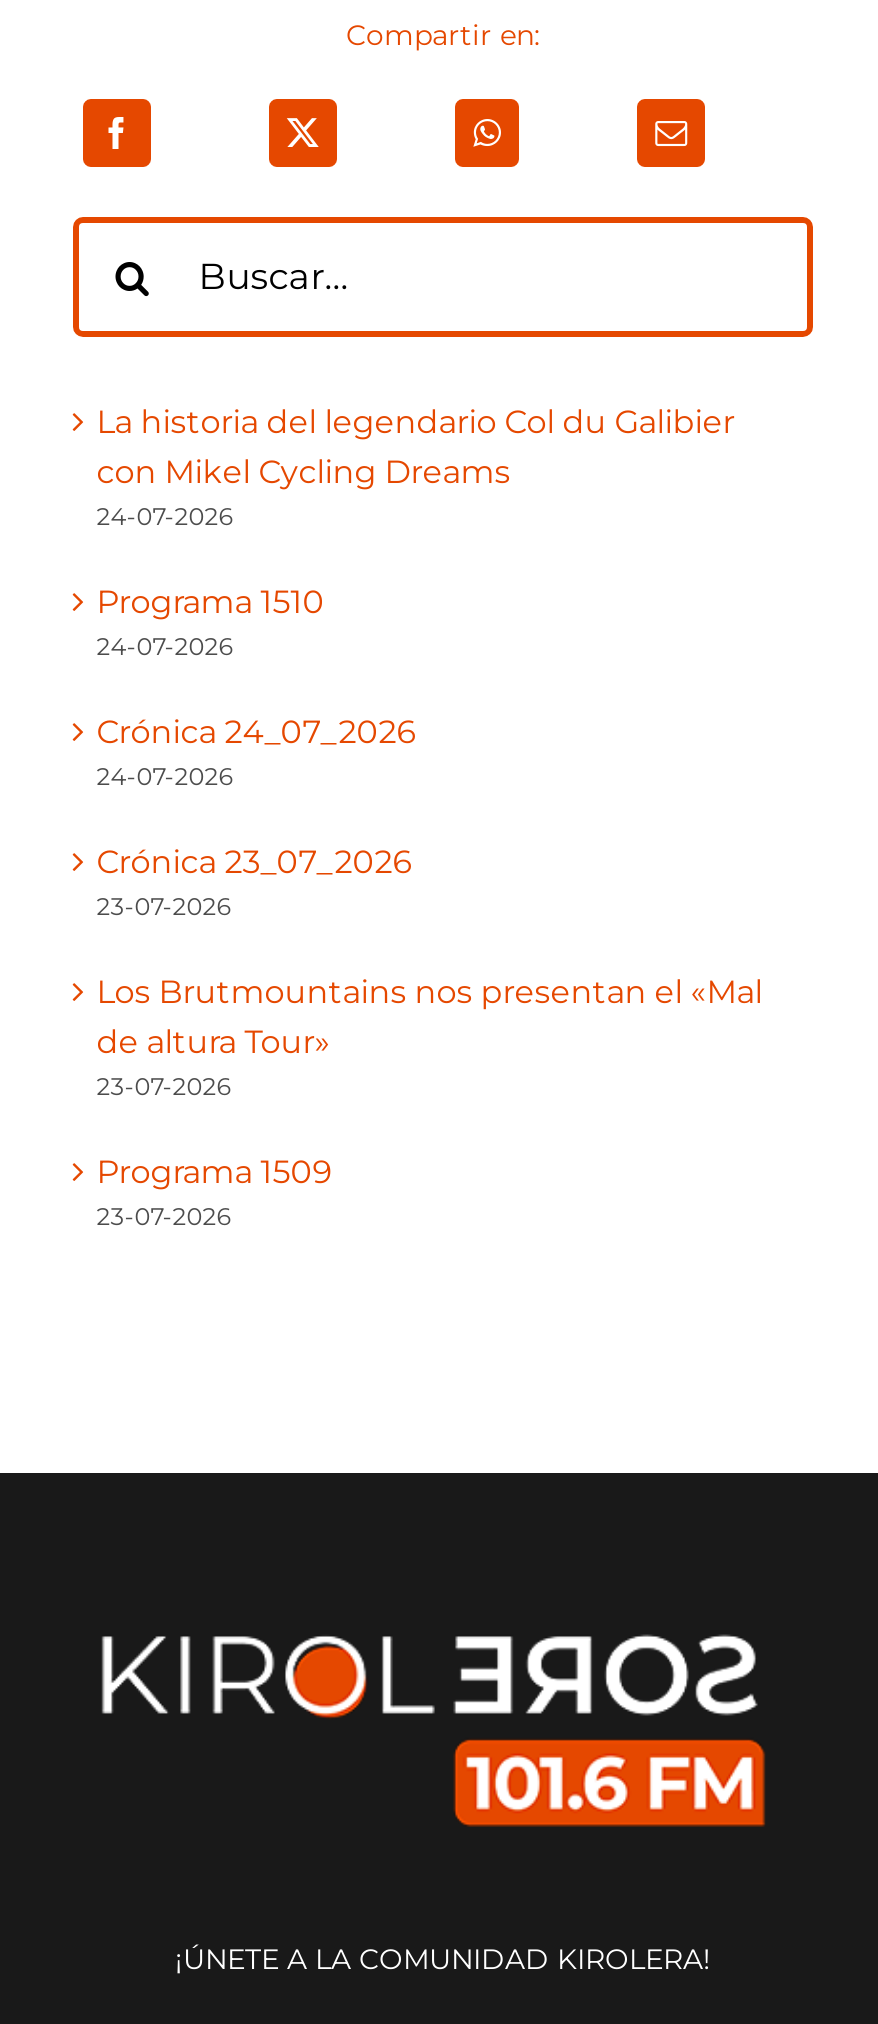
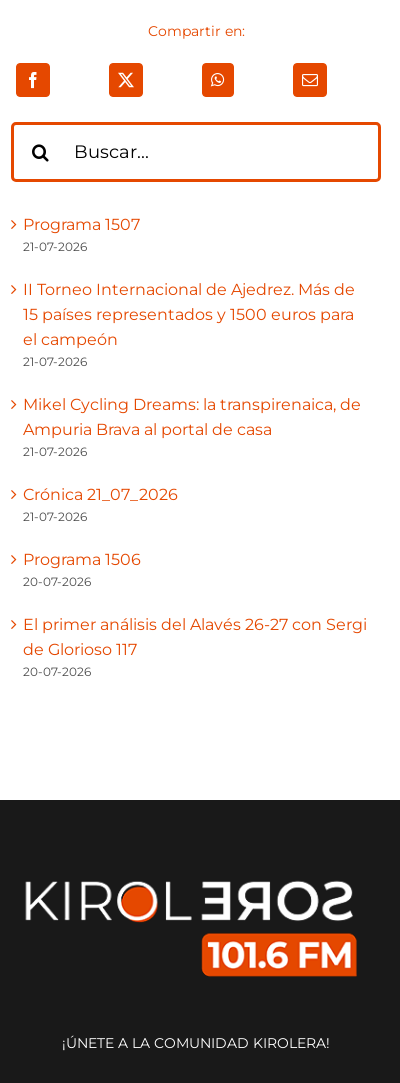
[97,403,735,531] La historia del legendario Col du Galibier | con Mikel Cycling Dreams | 24-07-2026 -> [23,215,140,254] Programa 1507 | 21-07-2026
[97,583,325,661] Programa 1510 | 24-07-2026 -> [23,280,355,369] II Torneo Internacional de Ajedrez. Más de | 15 países representados y 1500 euros para | el campeón | 21-07-2026
[97,713,417,791] Crónica 24_07_2026 | 24-07-2026 -> [23,395,361,459] Mikel Cycling Dreams: la transpirenaica, de | Ampuria Brava al portal de casa | 21-07-2026
[97,843,413,921] Crónica 23_07_2026 | 23-07-2026 -> [23,485,178,524] Crónica 21_07_2026 | 21-07-2026
[97,973,763,1101] Los Brutmountains nos presentan el «Mal | de altura Tour» | 23-07-2026 -> [23,550,141,589] Programa 1506 | 20-07-2026
[97,1153,333,1231] Programa 1509 | 23-07-2026 -> [23,615,367,679] El primer análisis del Alavés 26-27 con Sergi | de Glorioso 117 | 20-07-2026

